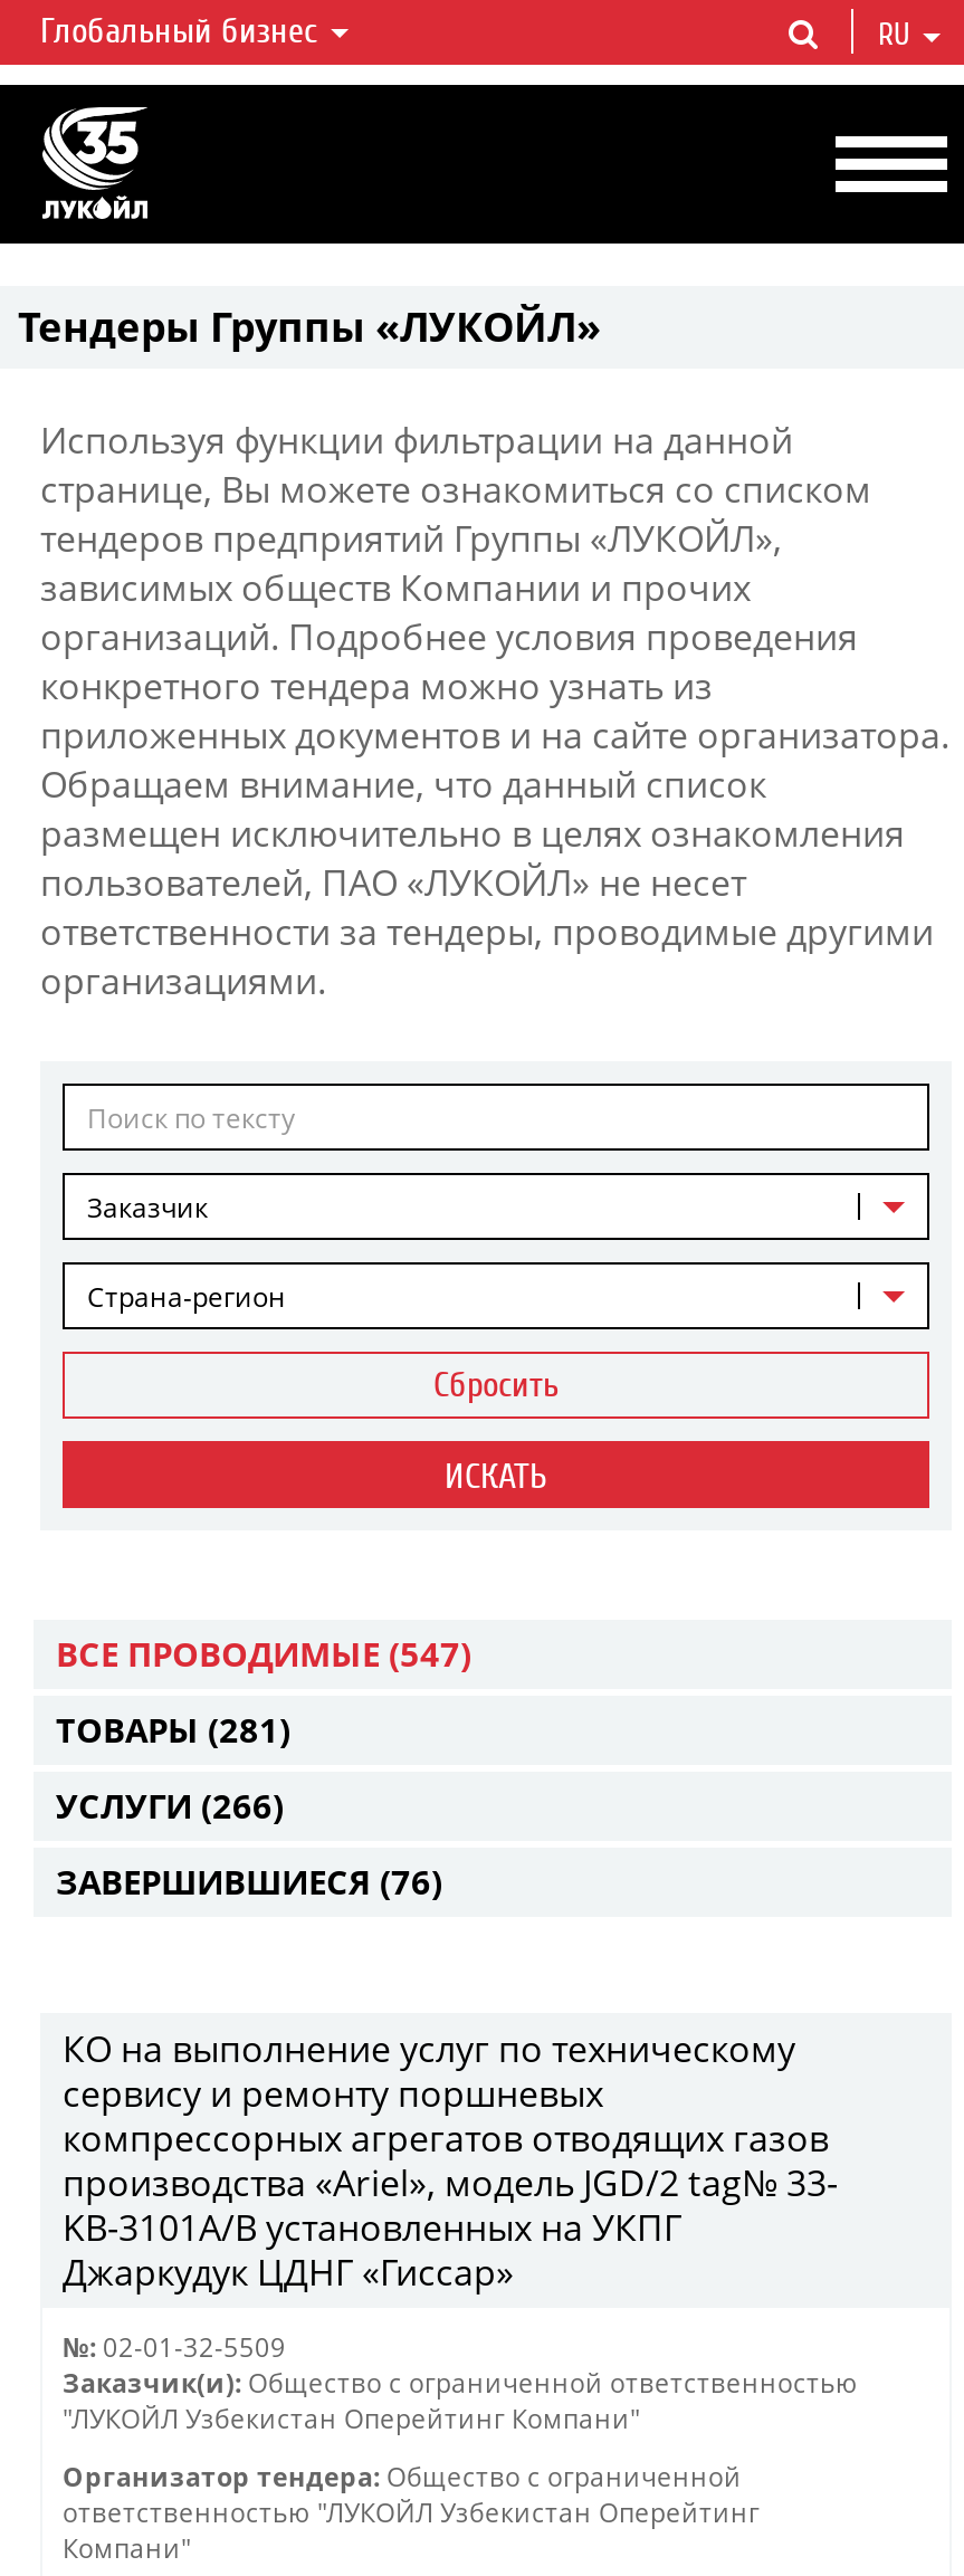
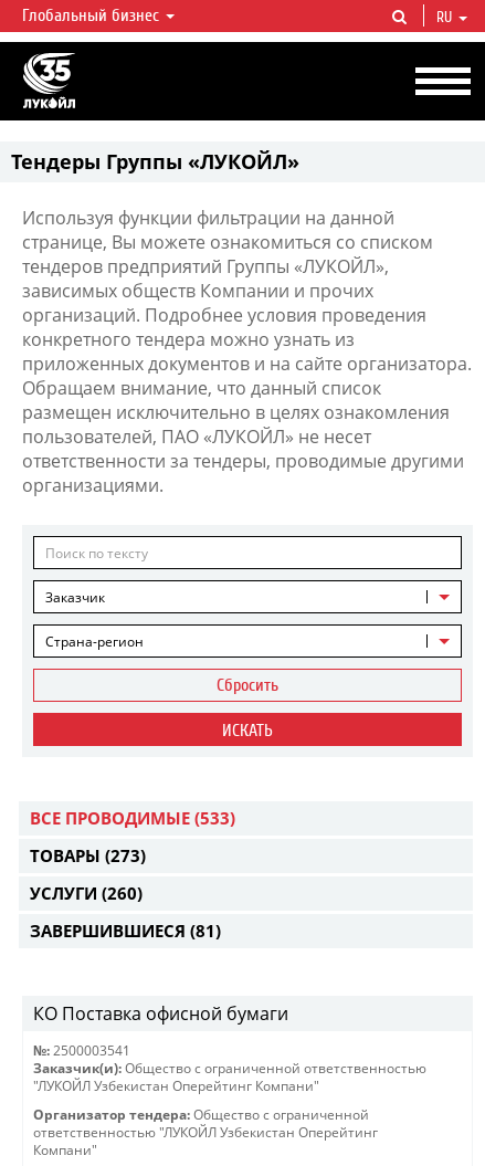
[56,1631,471,1676] ВСЕ ПРОВОДИМЫЕ (547) -> [30,807,235,829] ВСЕ ПРОВОДИМЫЕ (533)
[56,1707,290,1752] ТОВАРЫ (281) -> [30,844,146,866] ТОВАРЫ (273)
[56,1783,284,1828] УСЛУГИ (266) -> [30,882,143,904] УСЛУГИ (260)
[56,1859,442,1904] ЗАВЕРШИВШИЕСЯ (76) -> [30,920,221,942] ЗАВЕРШИВШИЕСЯ (81)
[63,2024,838,2297] КО на выполнение услуг по техническому | сервису и ремонту поршневых | компрессорных агрегатов отводящих газов | производства «Ariel», модель JGD/2 tag№ 33- | KB-3101А/B установленных на УКПГ | Джаркудук ЦДНГ «Гиссар» -> [33,1001,288,1026] КО Поставка офисной бумаги
[63,2330,286,2364] №: 02-01-32-5509 -> [33,1042,130,1059] №: 2500003541

